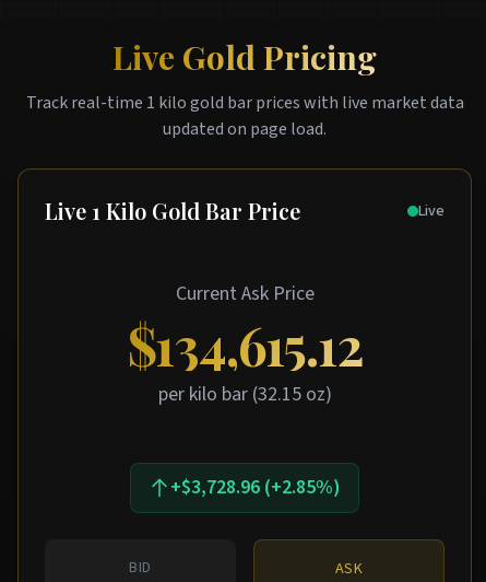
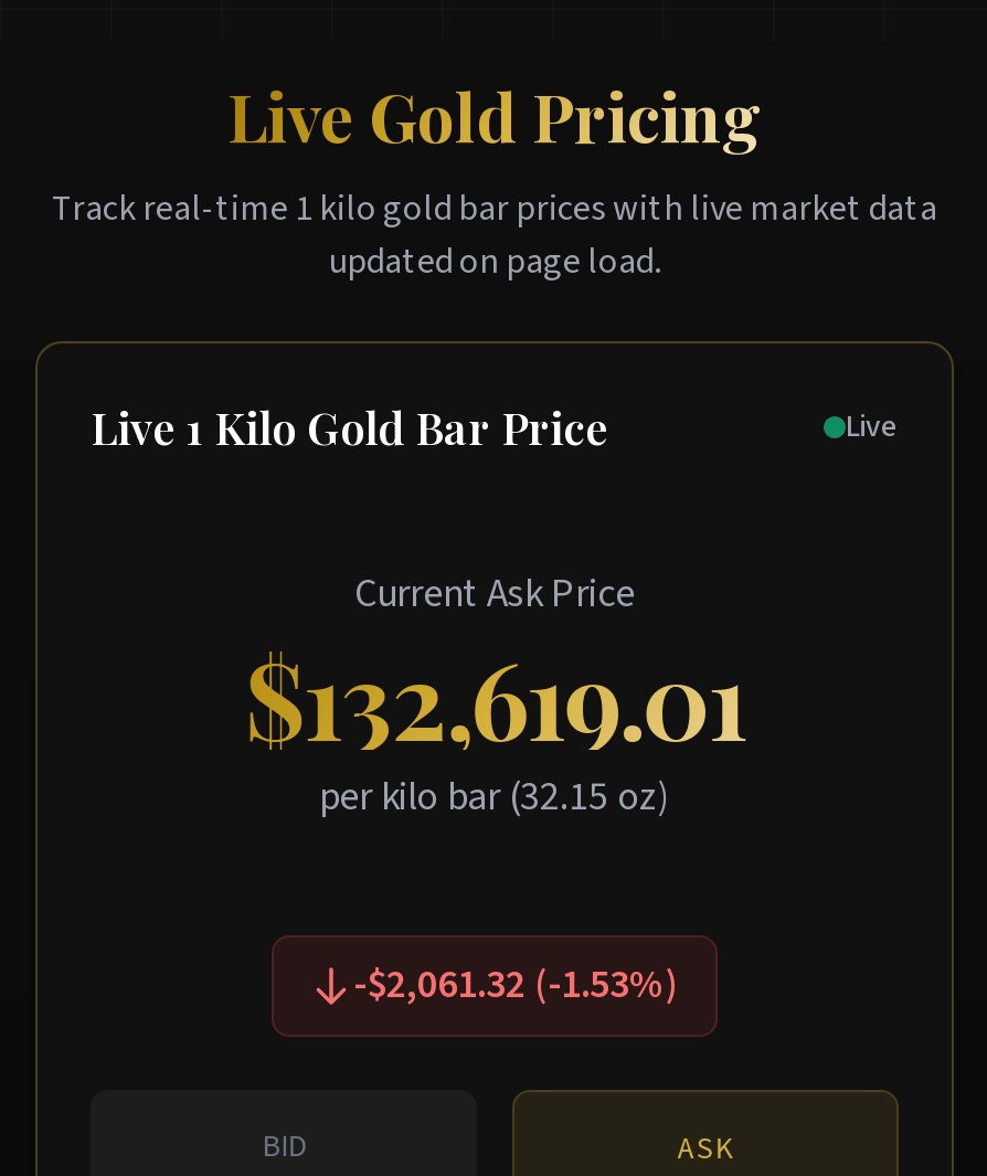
[126,309,363,379] $134,615.12 -> [244,625,745,767] $132,619.01
[170,473,341,501] +$3,728.96 (+2.85%) -> [353,956,680,1012] -$2,061.32 (-1.53%)

